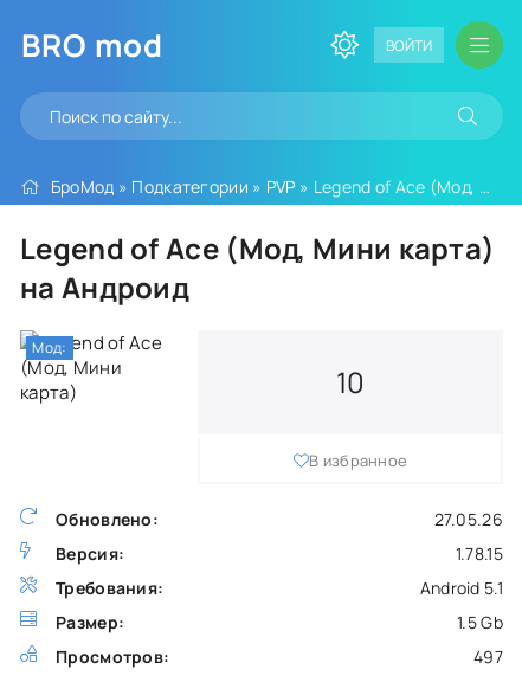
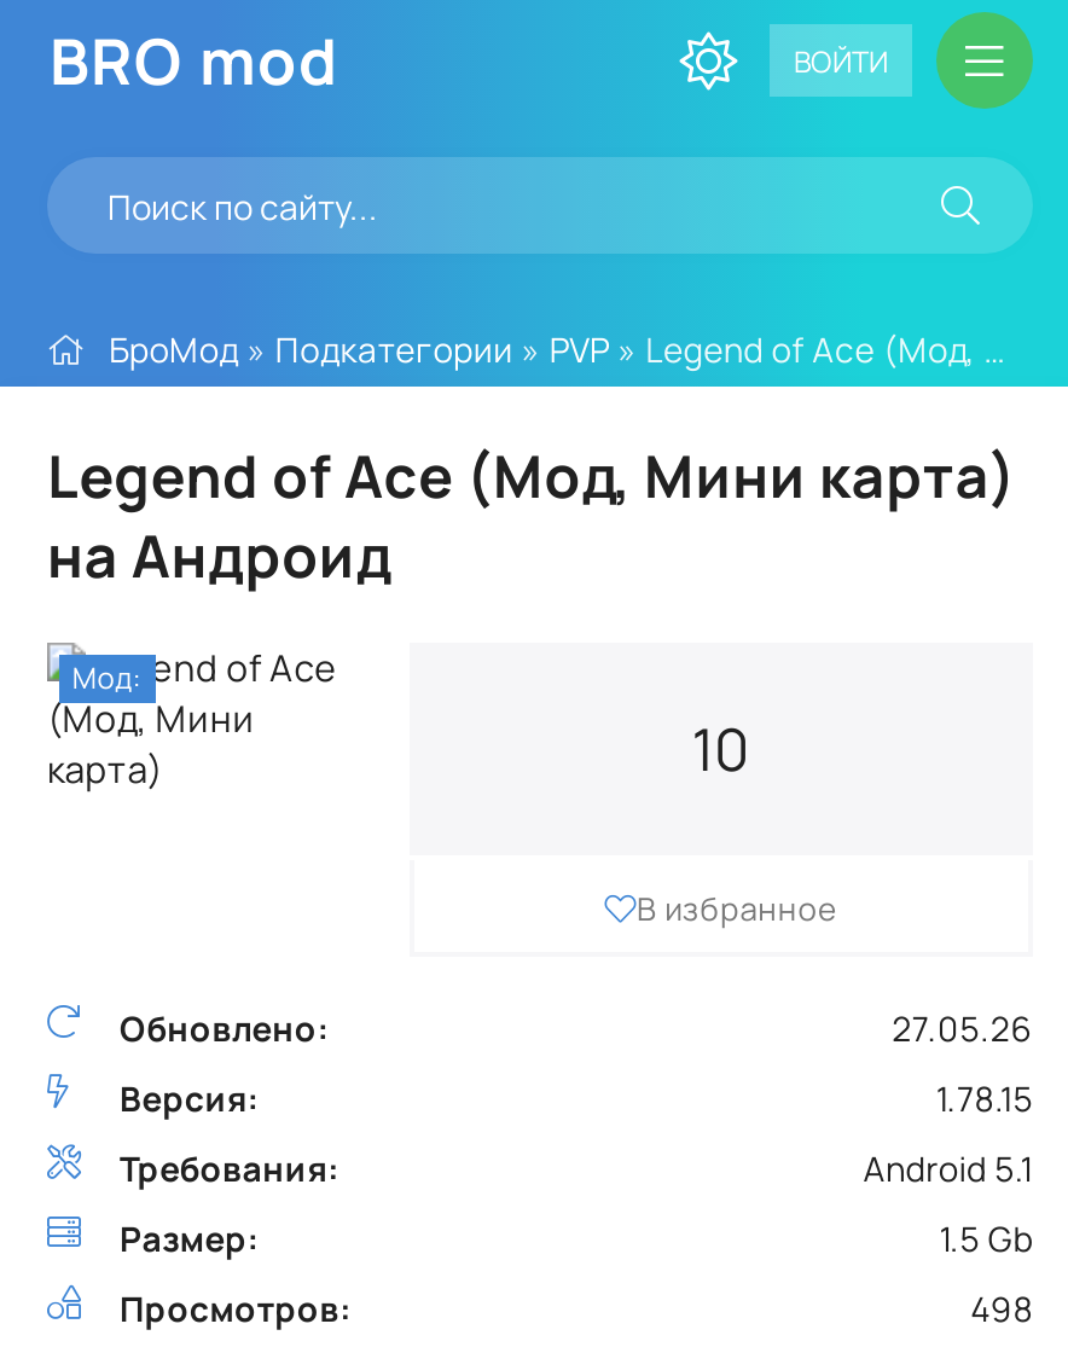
[474,645,503,668] 497 -> [970,1285,1033,1331] 498

